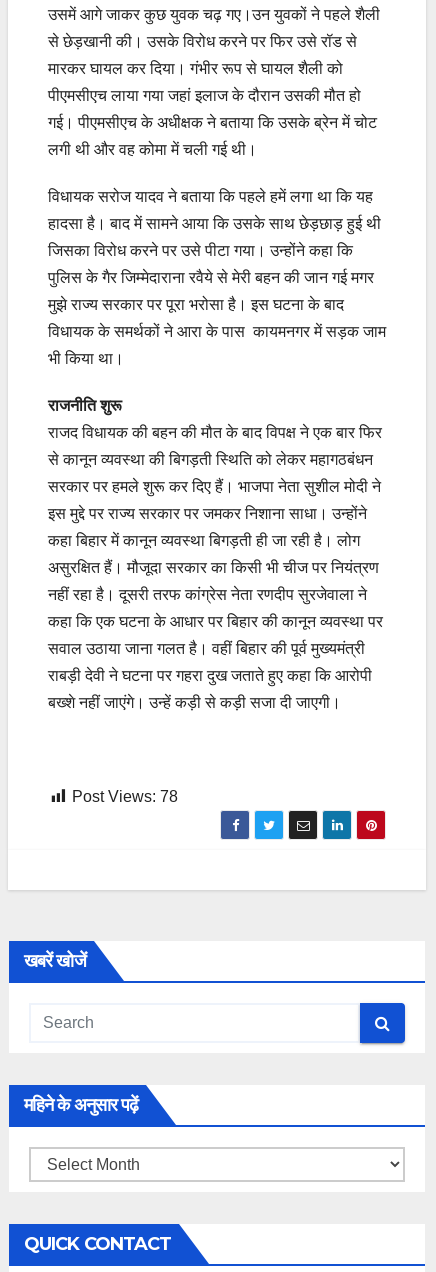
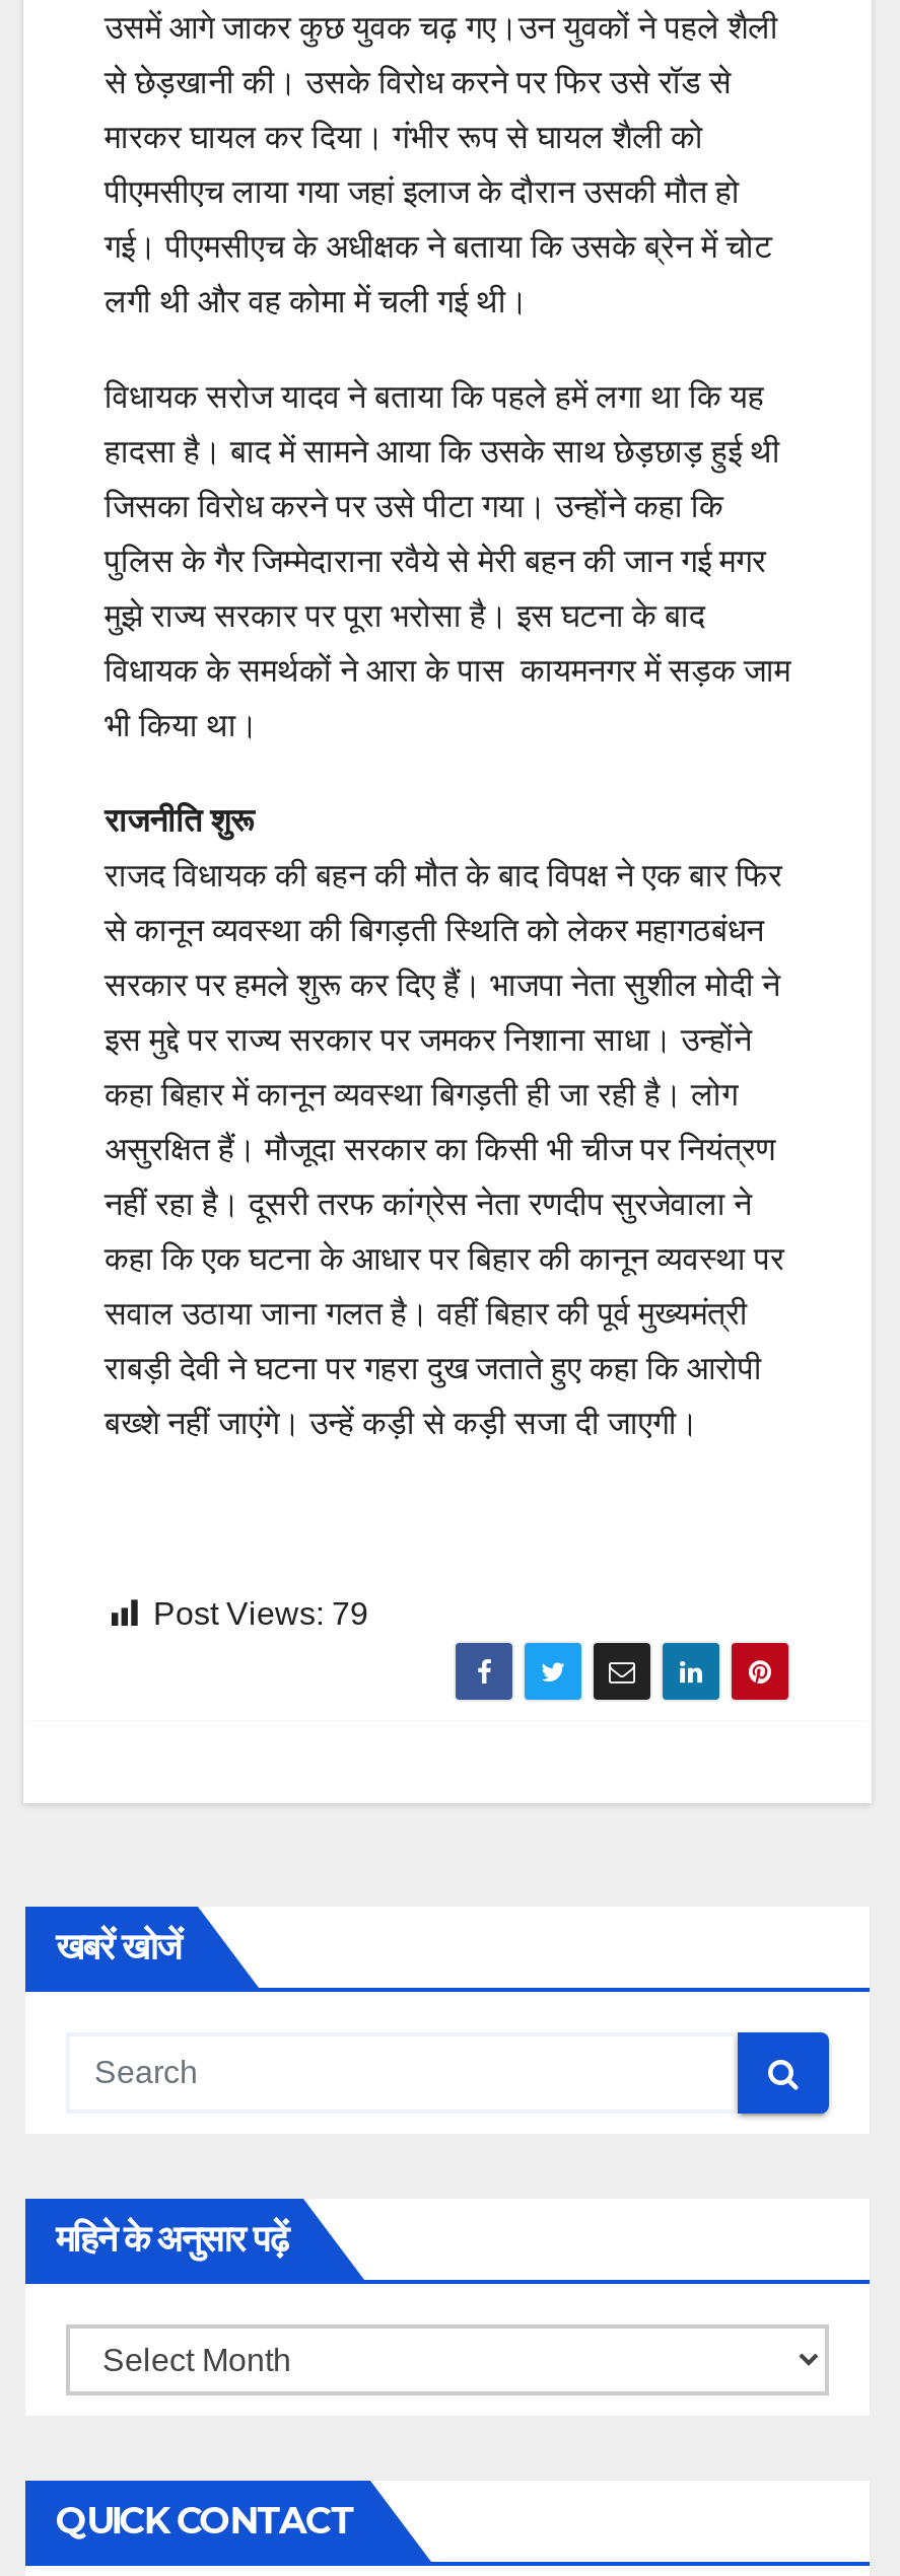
[72,788,178,805] Post Views: 78 -> [153,1596,368,1631] Post Views: 79

